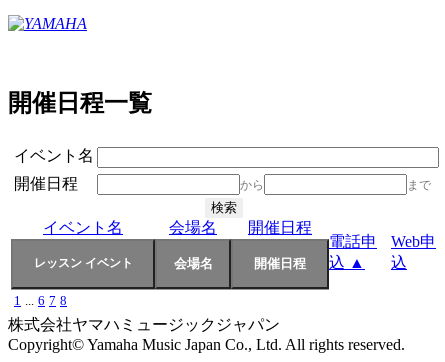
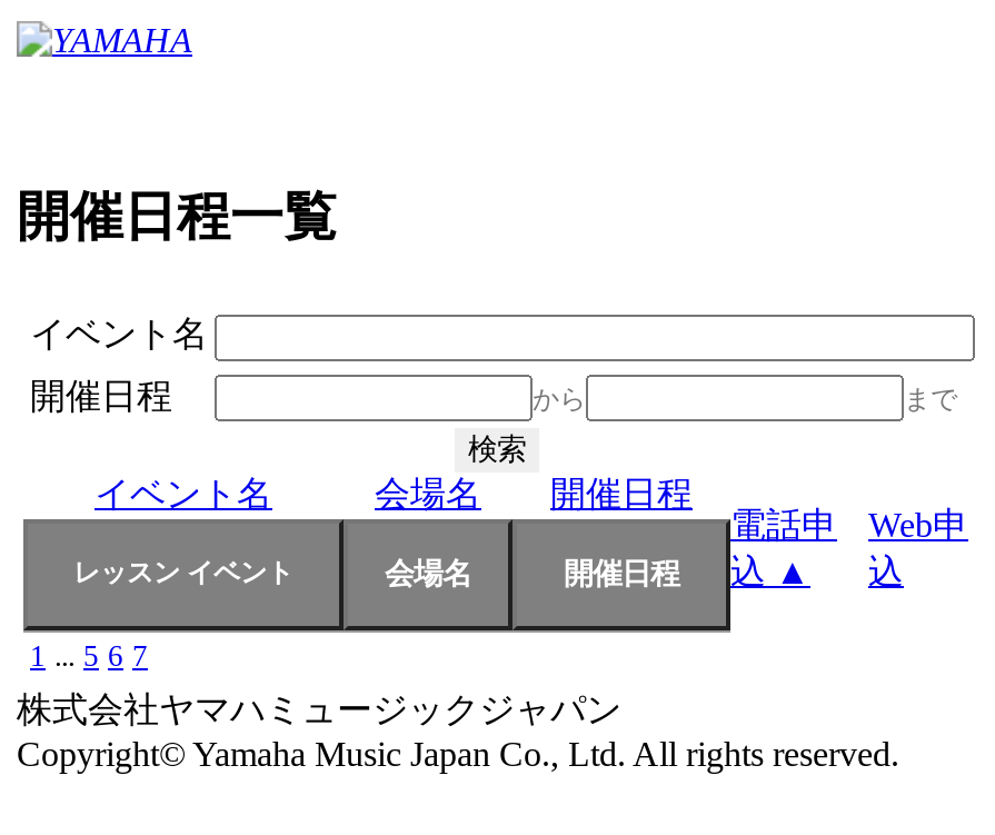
[14,293,67,308] 1 ... 6 7 8 -> [30,639,148,672] 1 ... 5 6 7

